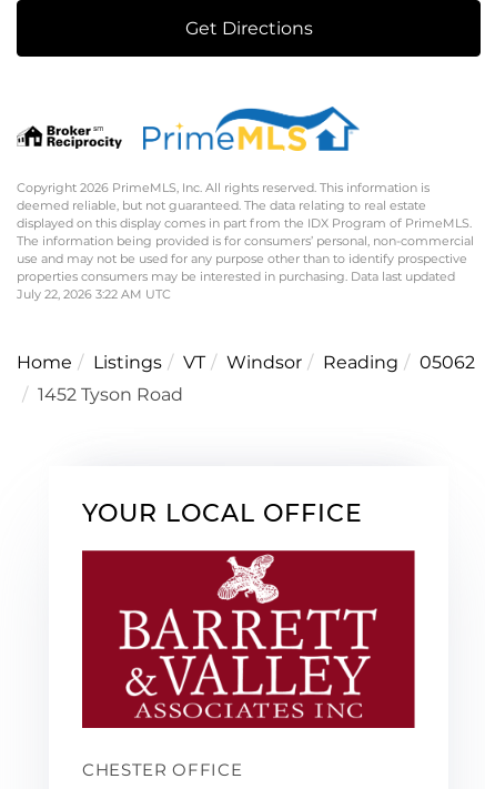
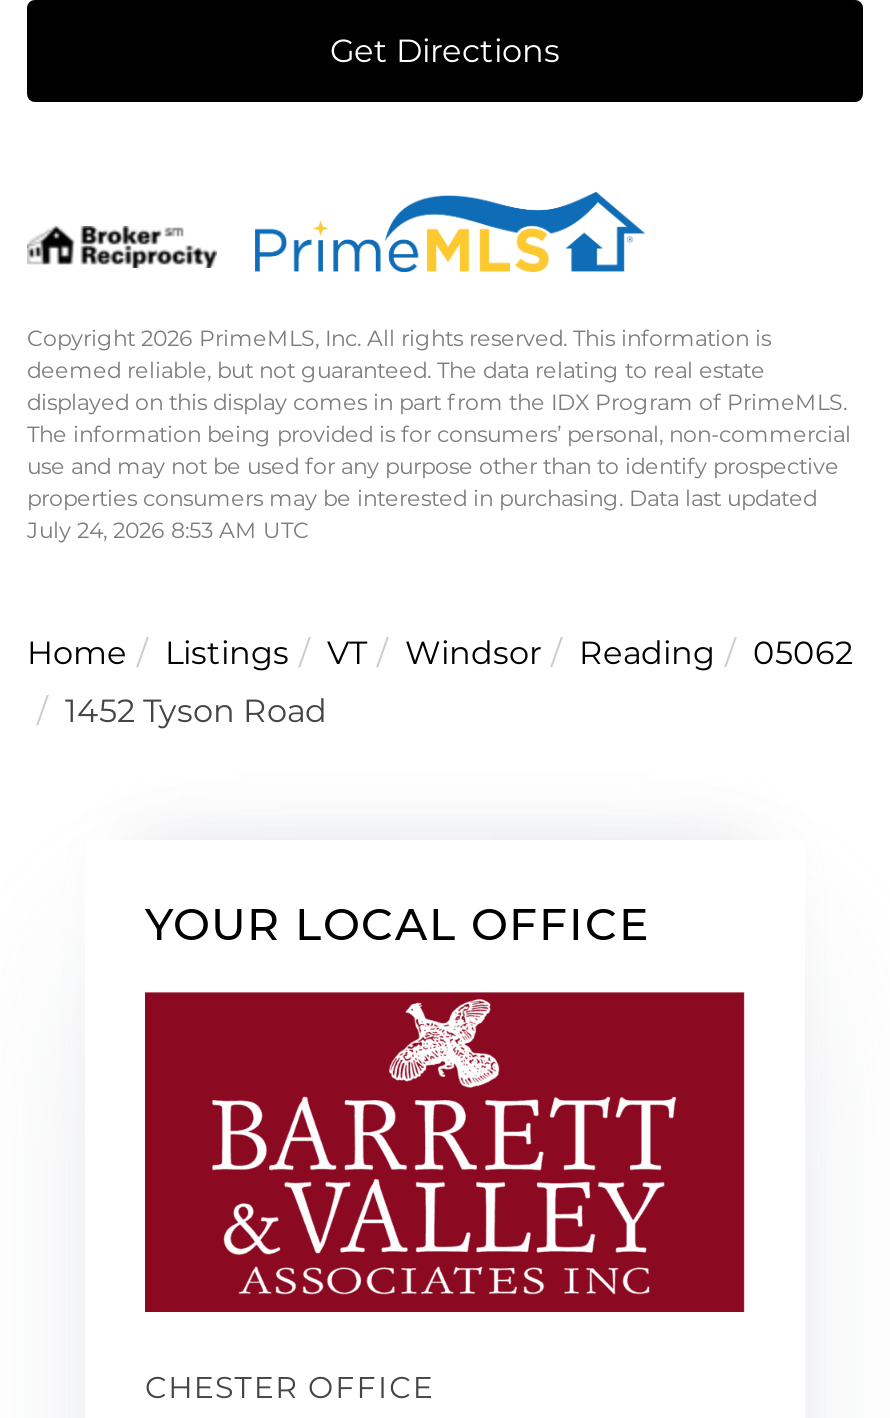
[17,286,171,301] July 22, 2026 3:22 AM UTC -> [27,515,309,543] July 24, 2026 8:53 AM UTC

